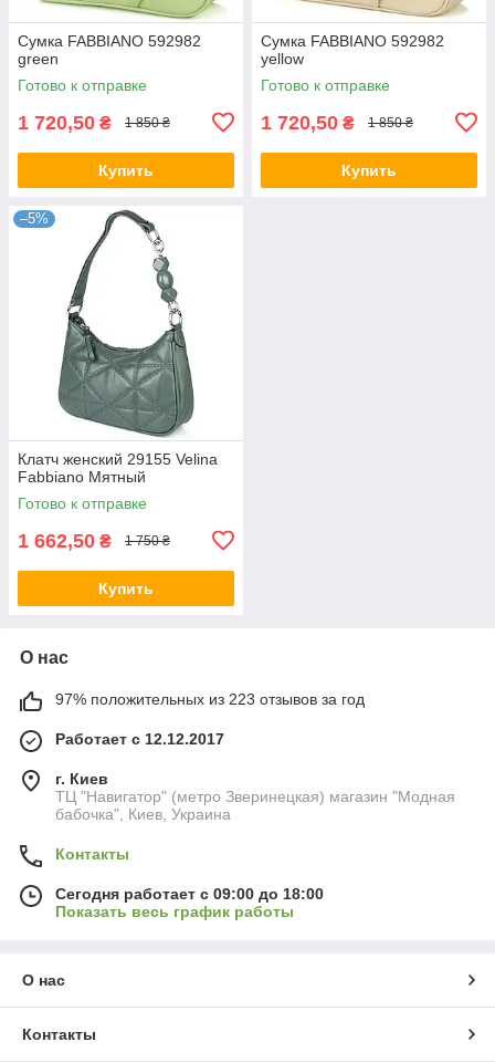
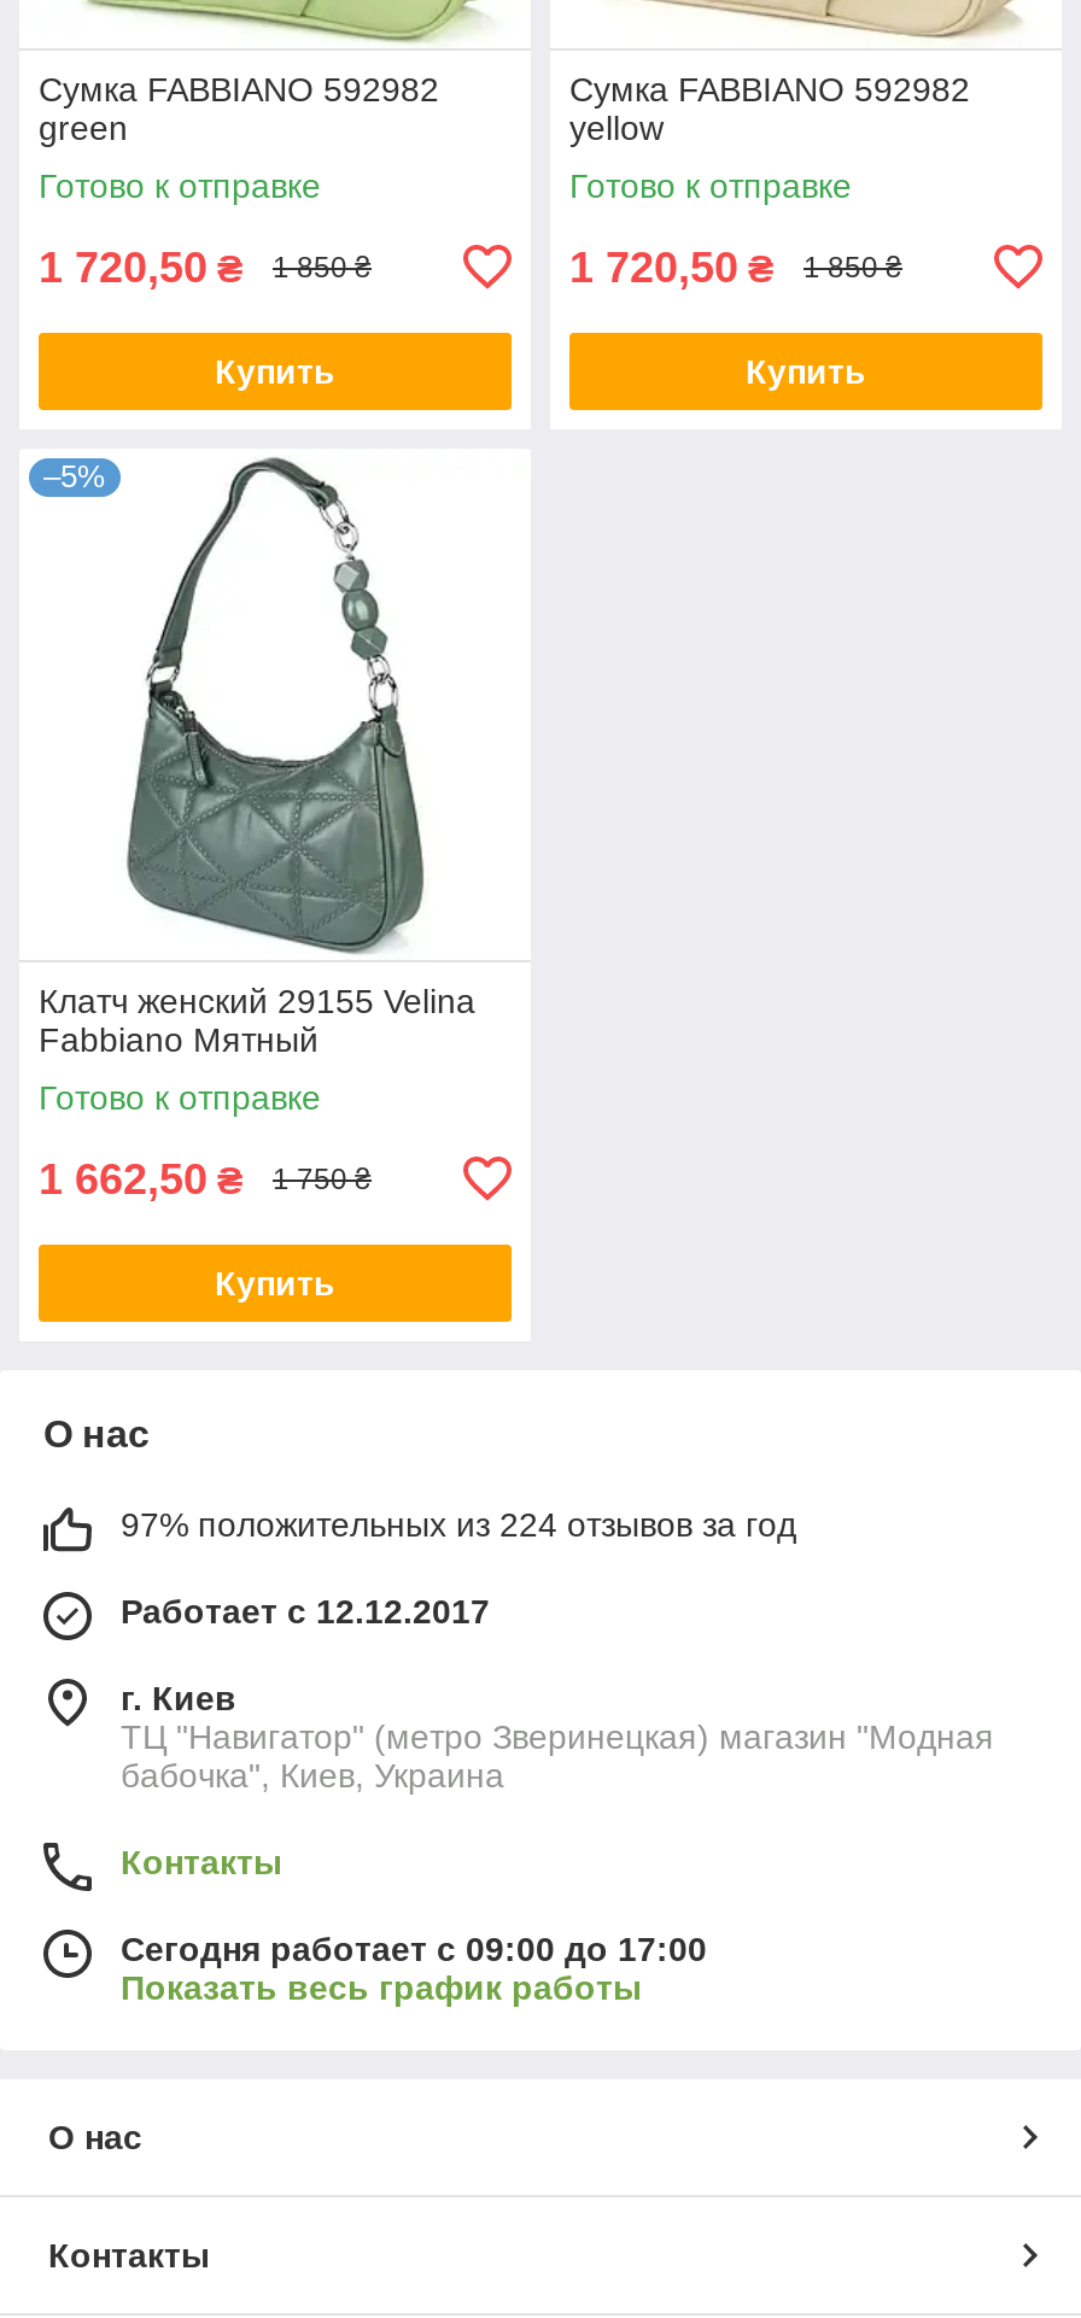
[55,690,365,708] 97% положительных из 223 отзывов за год -> [121,1505,796,1543] 97% положительных из 224 отзывов за год
[55,885,324,902] Сегодня работает с 09:00 до 18:00 -> [121,1929,707,1968] Сегодня работает с 09:00 до 17:00

